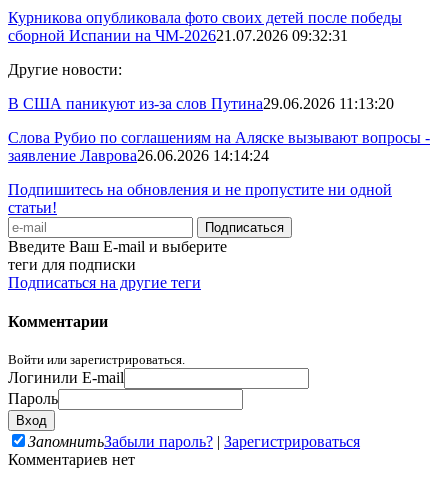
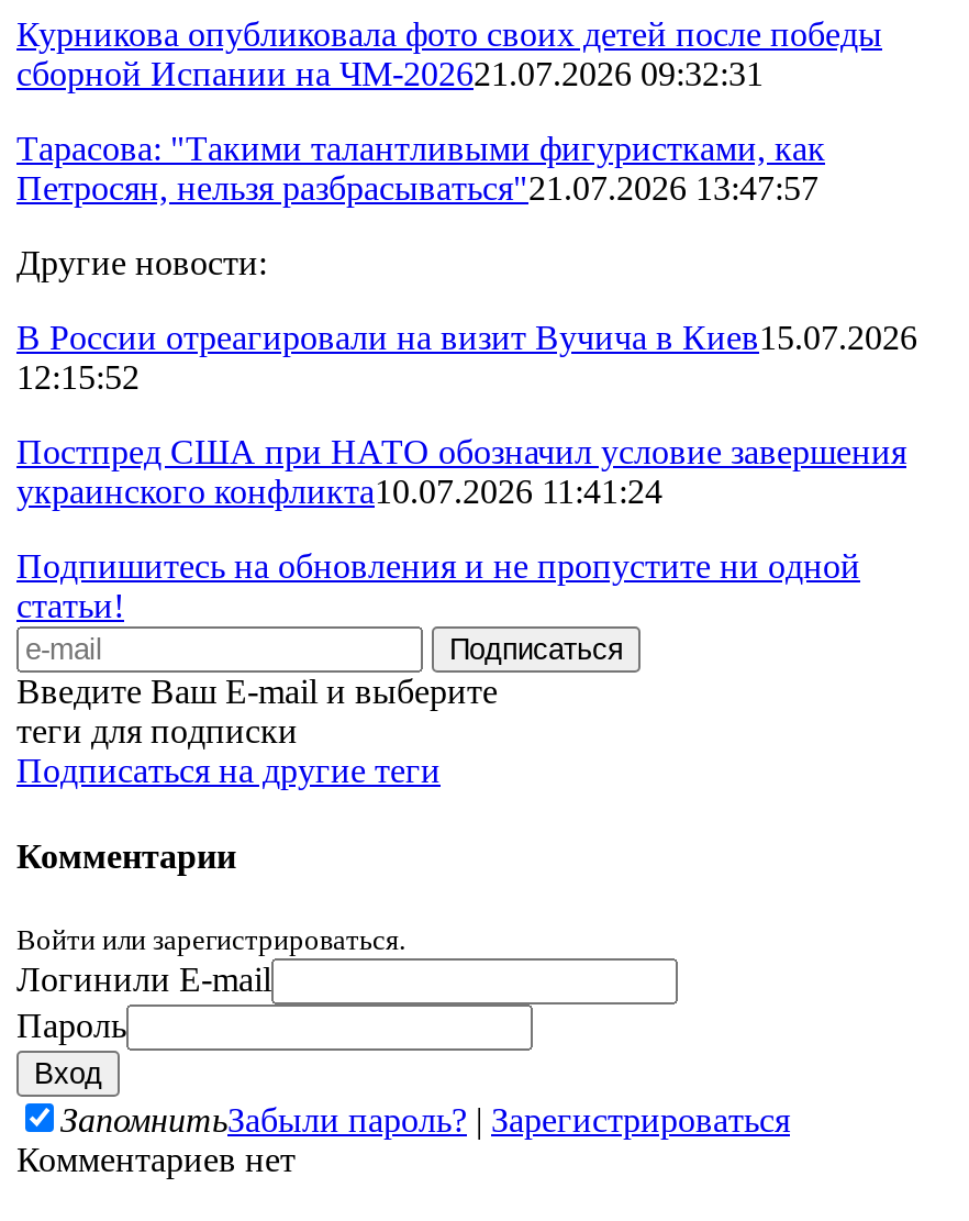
none -> [16,129,825,206] Тарасова: "Такими талантливыми фигуристками, как | Петросян, нельзя разбрасываться"21.07.2026 13:47:57
[8,95,394,112] В США паникуют из-за слов Путина29.06.2026 11:13:20 -> [16,318,917,395] В России отреагировали на визит Вучича в Киев15.07.2026 | 12:15:52
[8,129,430,164] Слова Рубио по соглашениям на Аляске вызывают вопросы - | заявление Лаврова26.06.2026 14:14:24 -> [16,433,906,510] Постпред США при НАТО обозначил условие завершения | украинского конфликта10.07.2026 11:41:24

